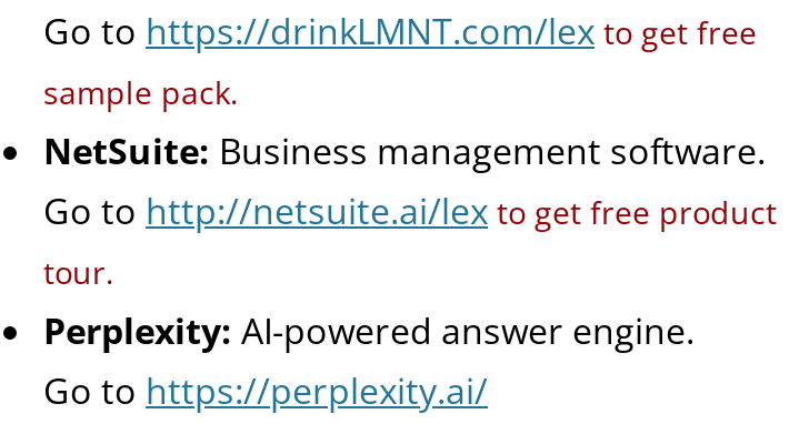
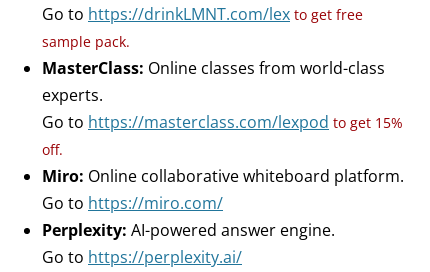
[43,127,777,293] NetSuite: Business management software. | Go to http://netsuite.ai/lex to get free product | tour. -> [42,57,404,214] MasterClass: Online classes from world-class | experts. | Go to https://masterclass.com/lexpod to get 15% | off. | Miro: Online collaborative whiteboard platform. | Go to https://miro.com/

